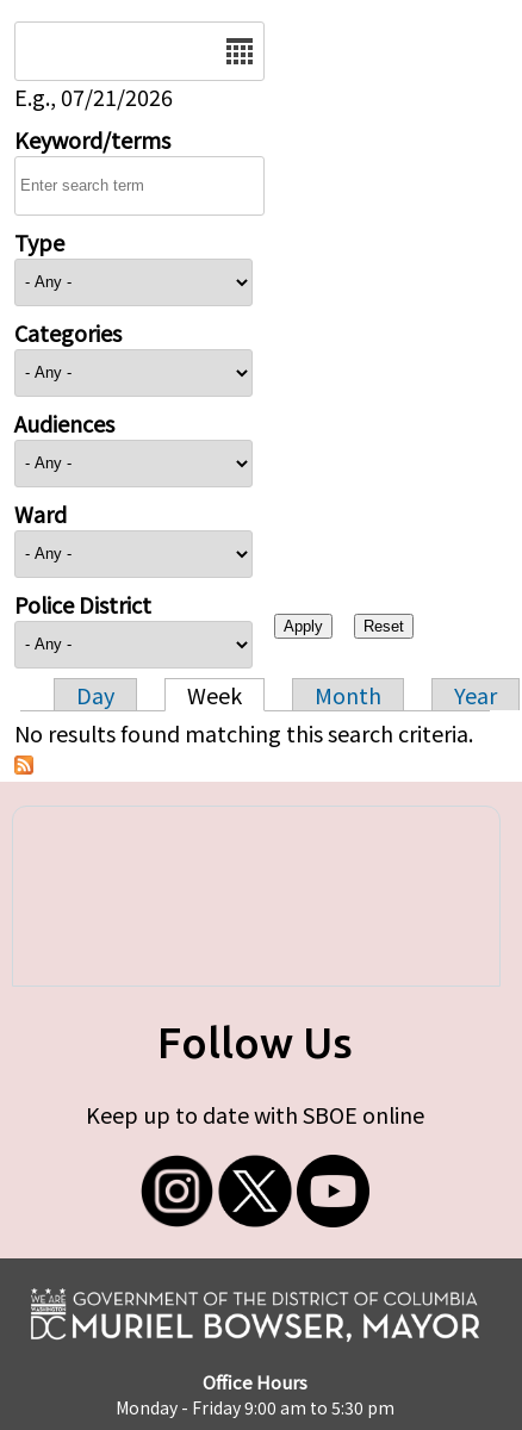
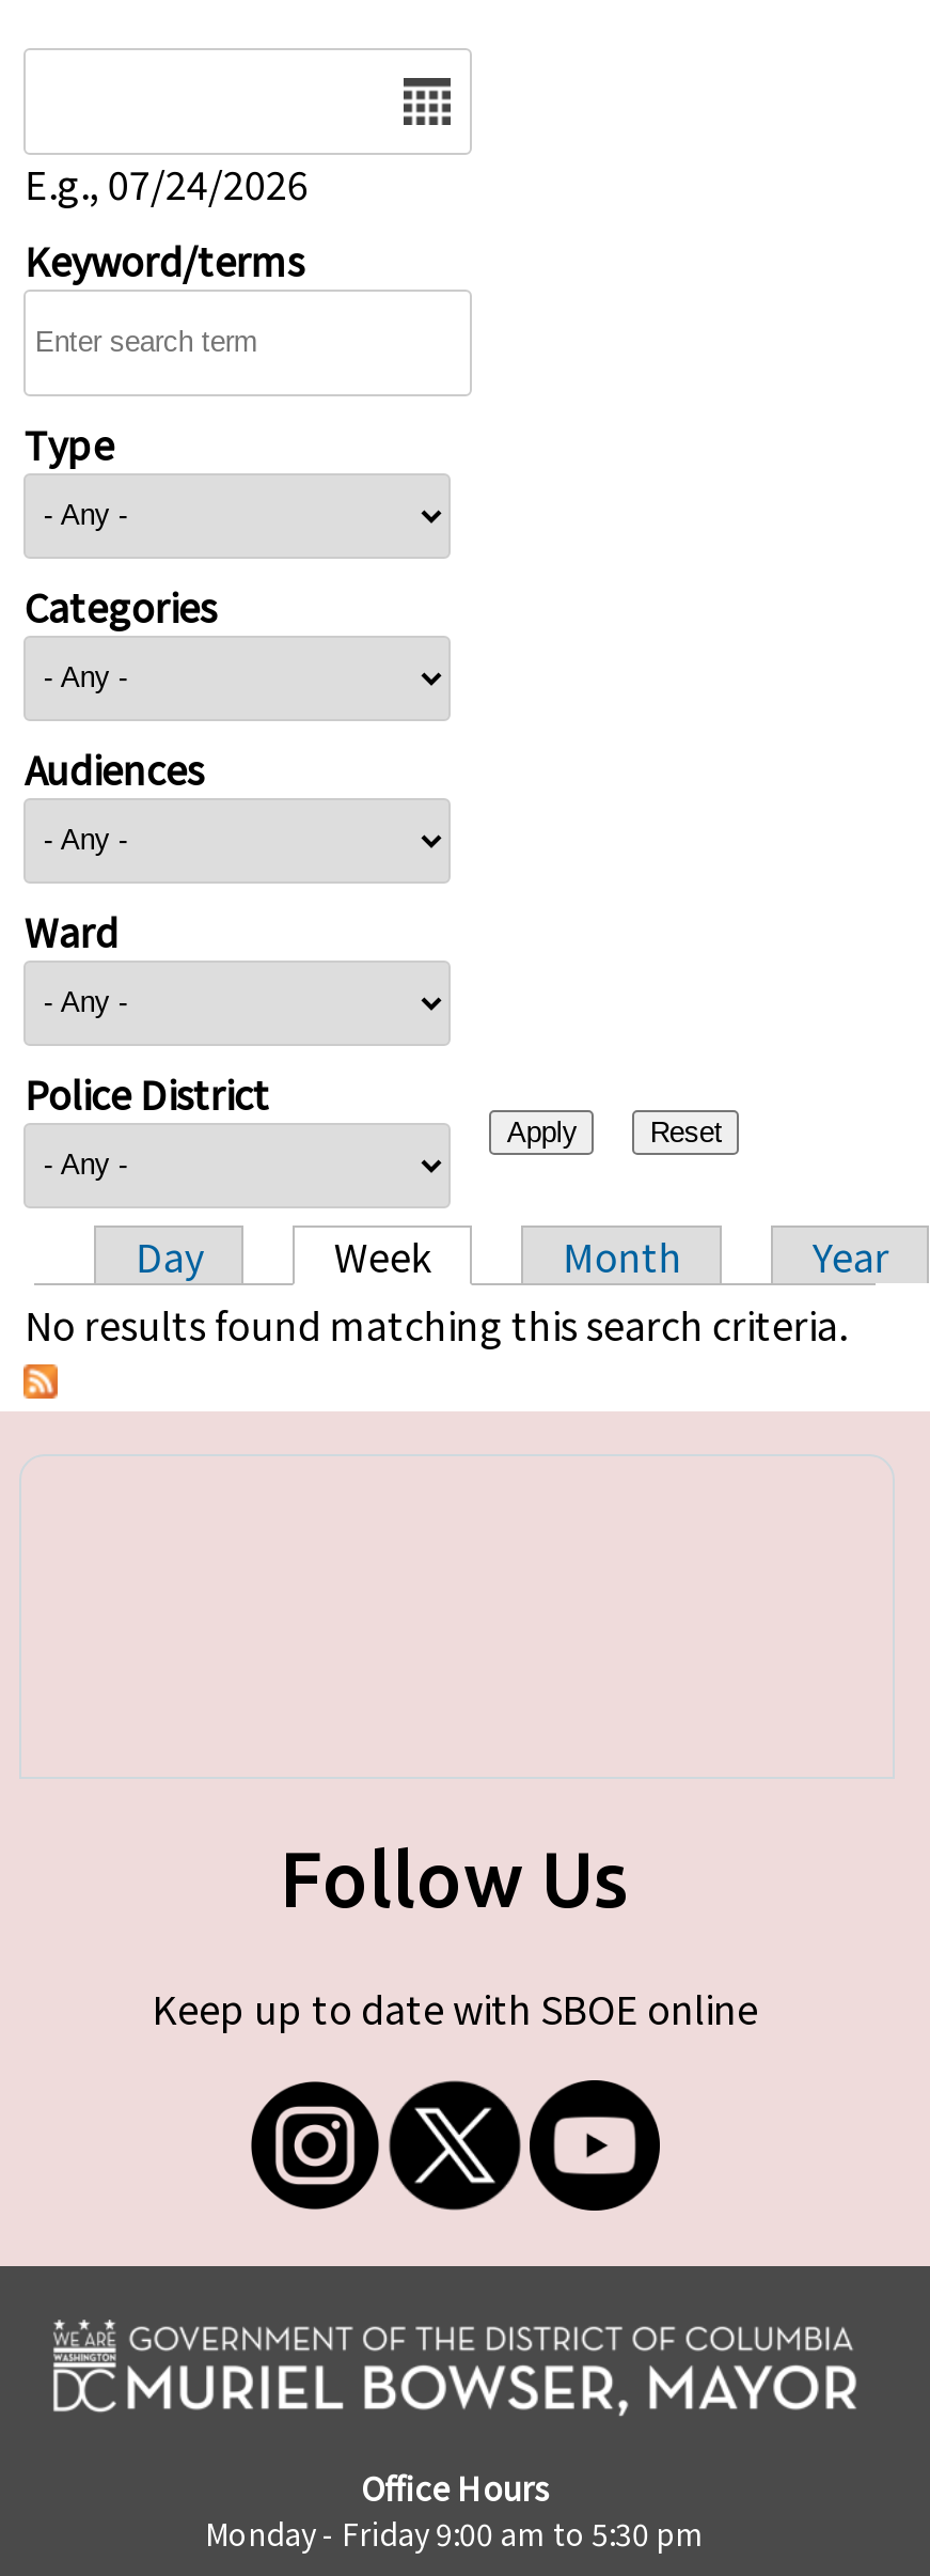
[15,80,173,111] E.g., 07/21/2026 -> [24,154,308,209] E.g., 07/24/2026

